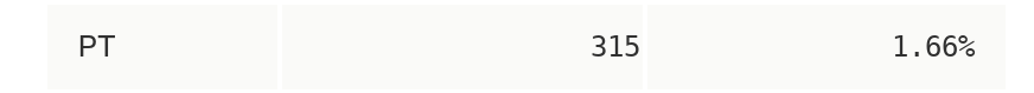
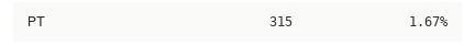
[892,30,975,63] 1.66% -> [409,14,448,29] 1.67%

